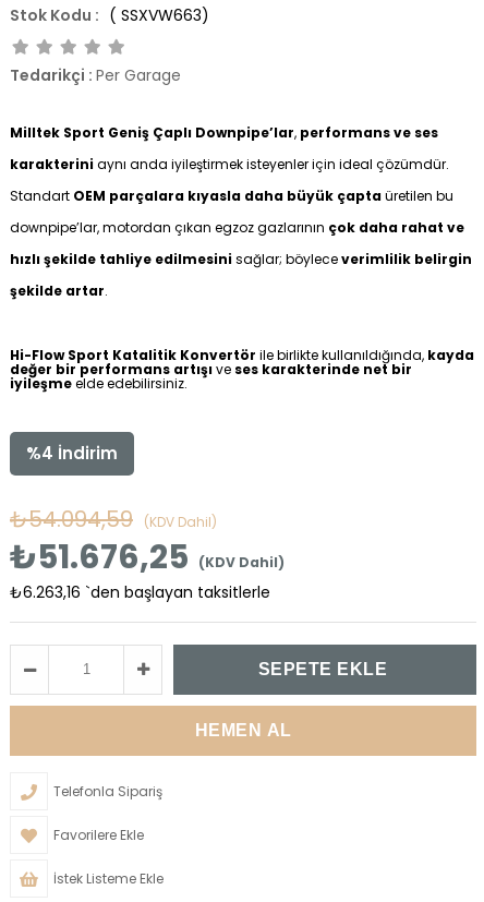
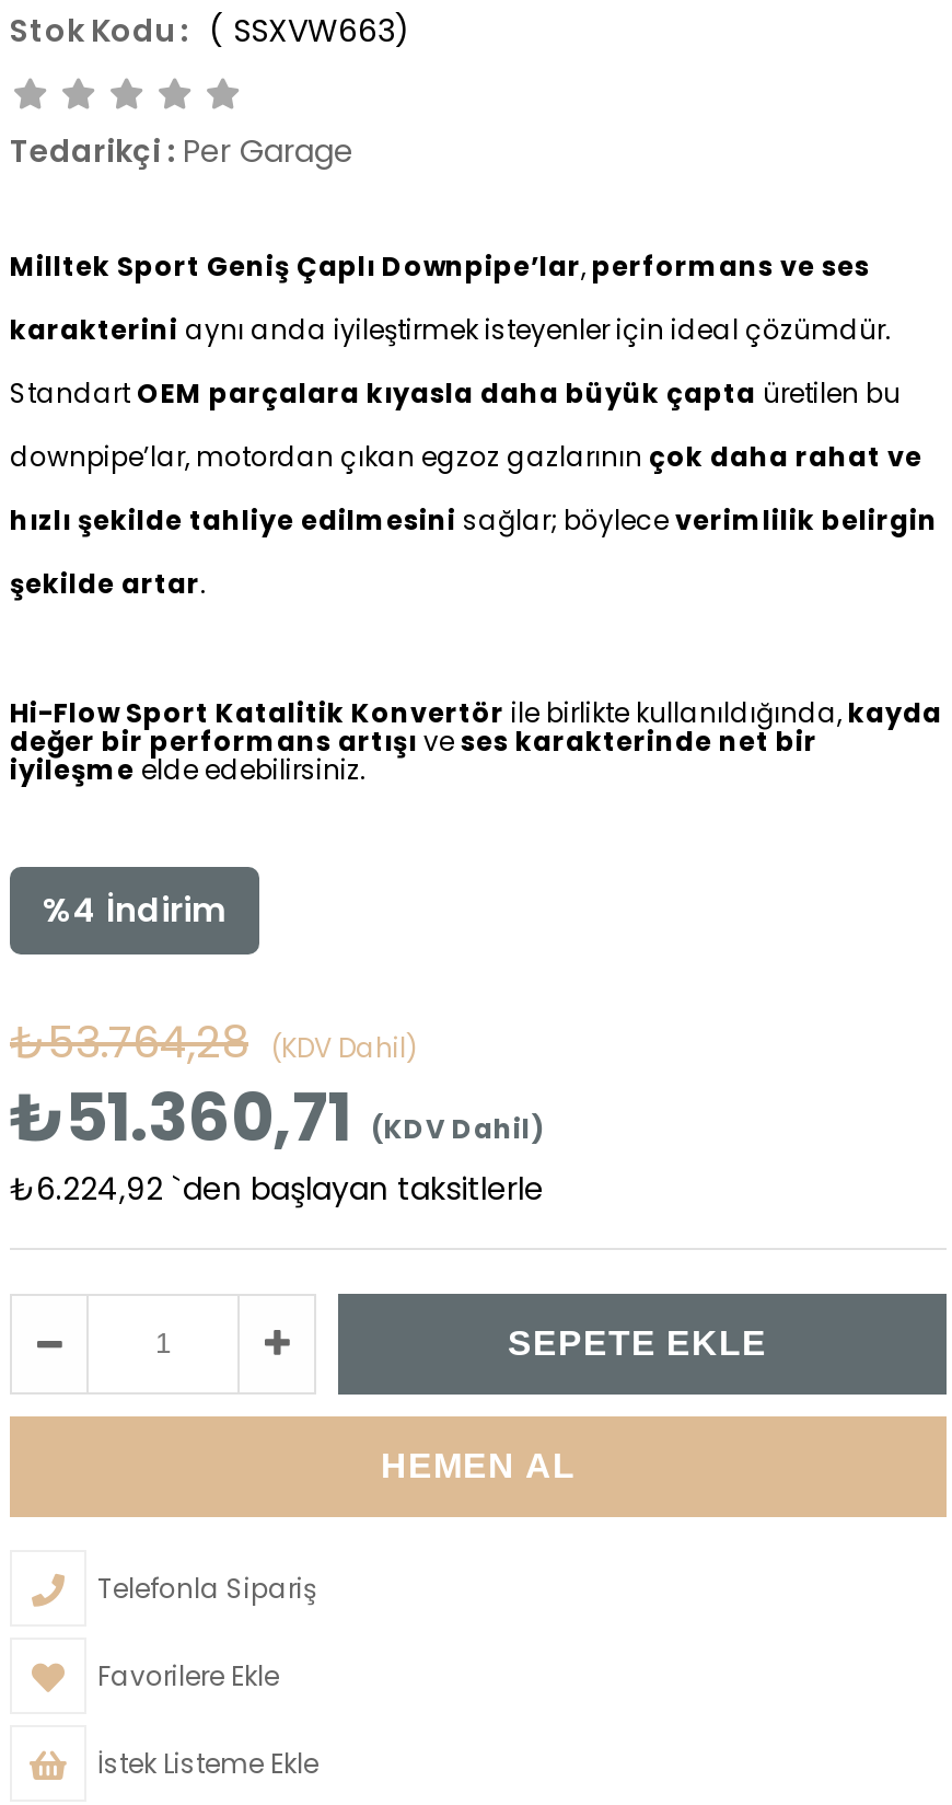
[10,504,217,534] ₺54.094,59 (KDV Dahil) -> [10,1011,417,1072] ₺53.764,28 (KDV Dahil)
[10,534,285,580] ₺51.676,25 (KDV Dahil) -> [10,1072,544,1164] ₺51.360,71 (KDV Dahil)
[10,581,270,603] ₺6.263,16 `den başlayan taksitlerle -> [10,1166,544,1210] ₺6.224,92 `den başlayan taksitlerle

